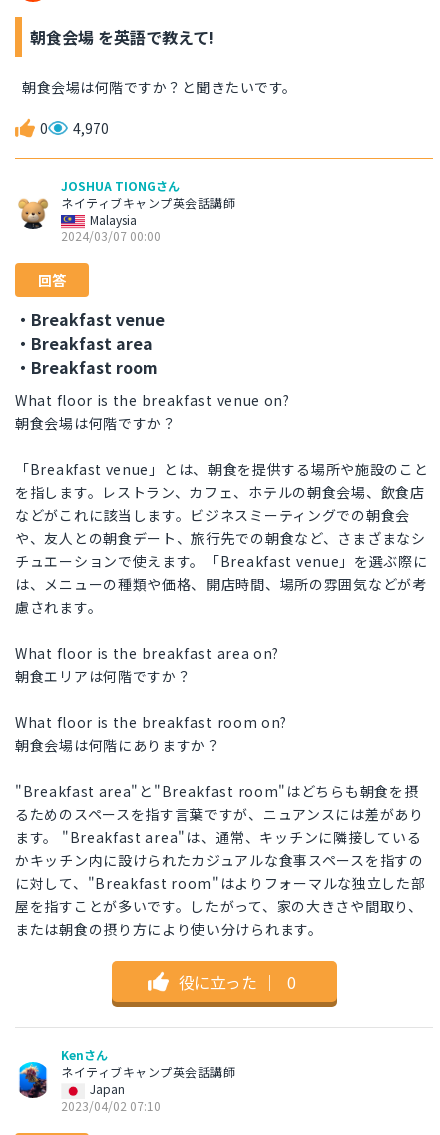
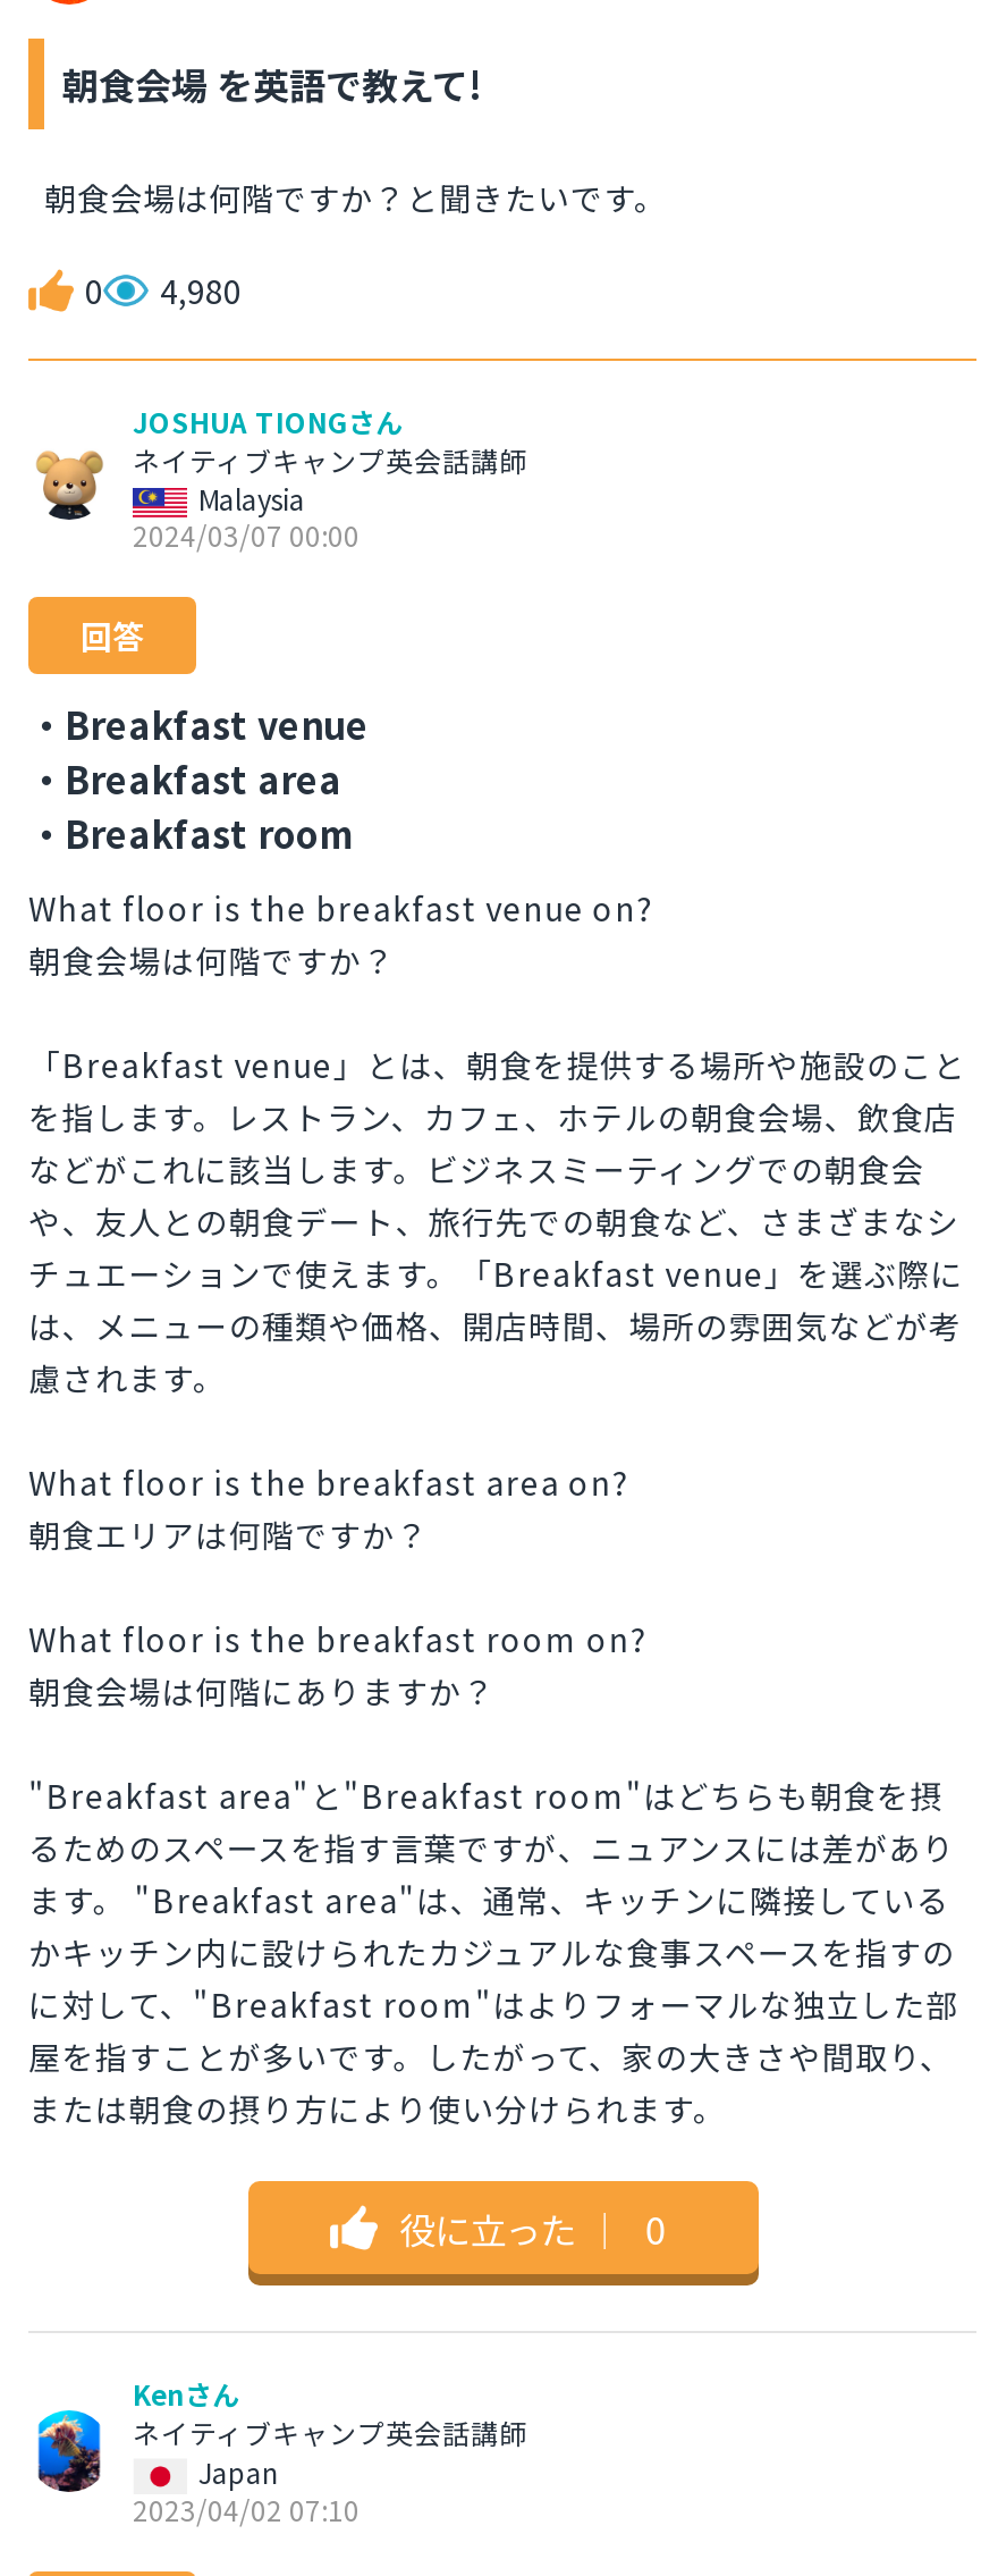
[40,118,109,138] 0 4,970 -> [85,269,242,314] 0 4,980

